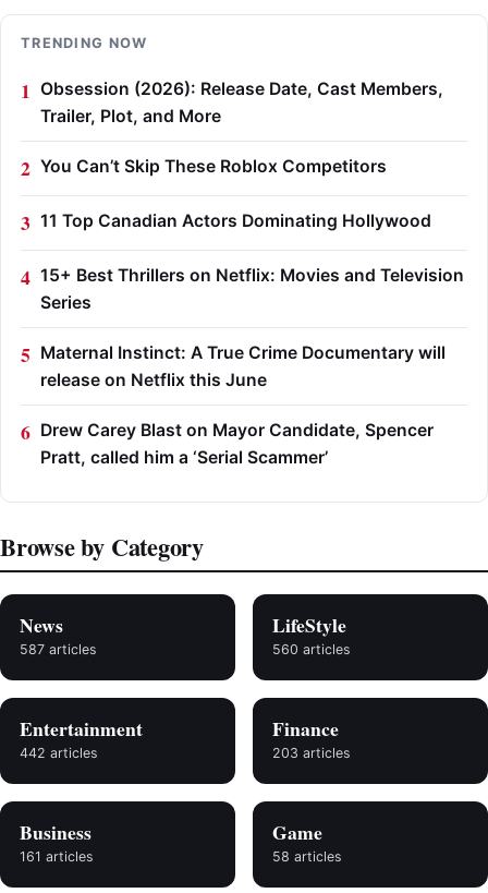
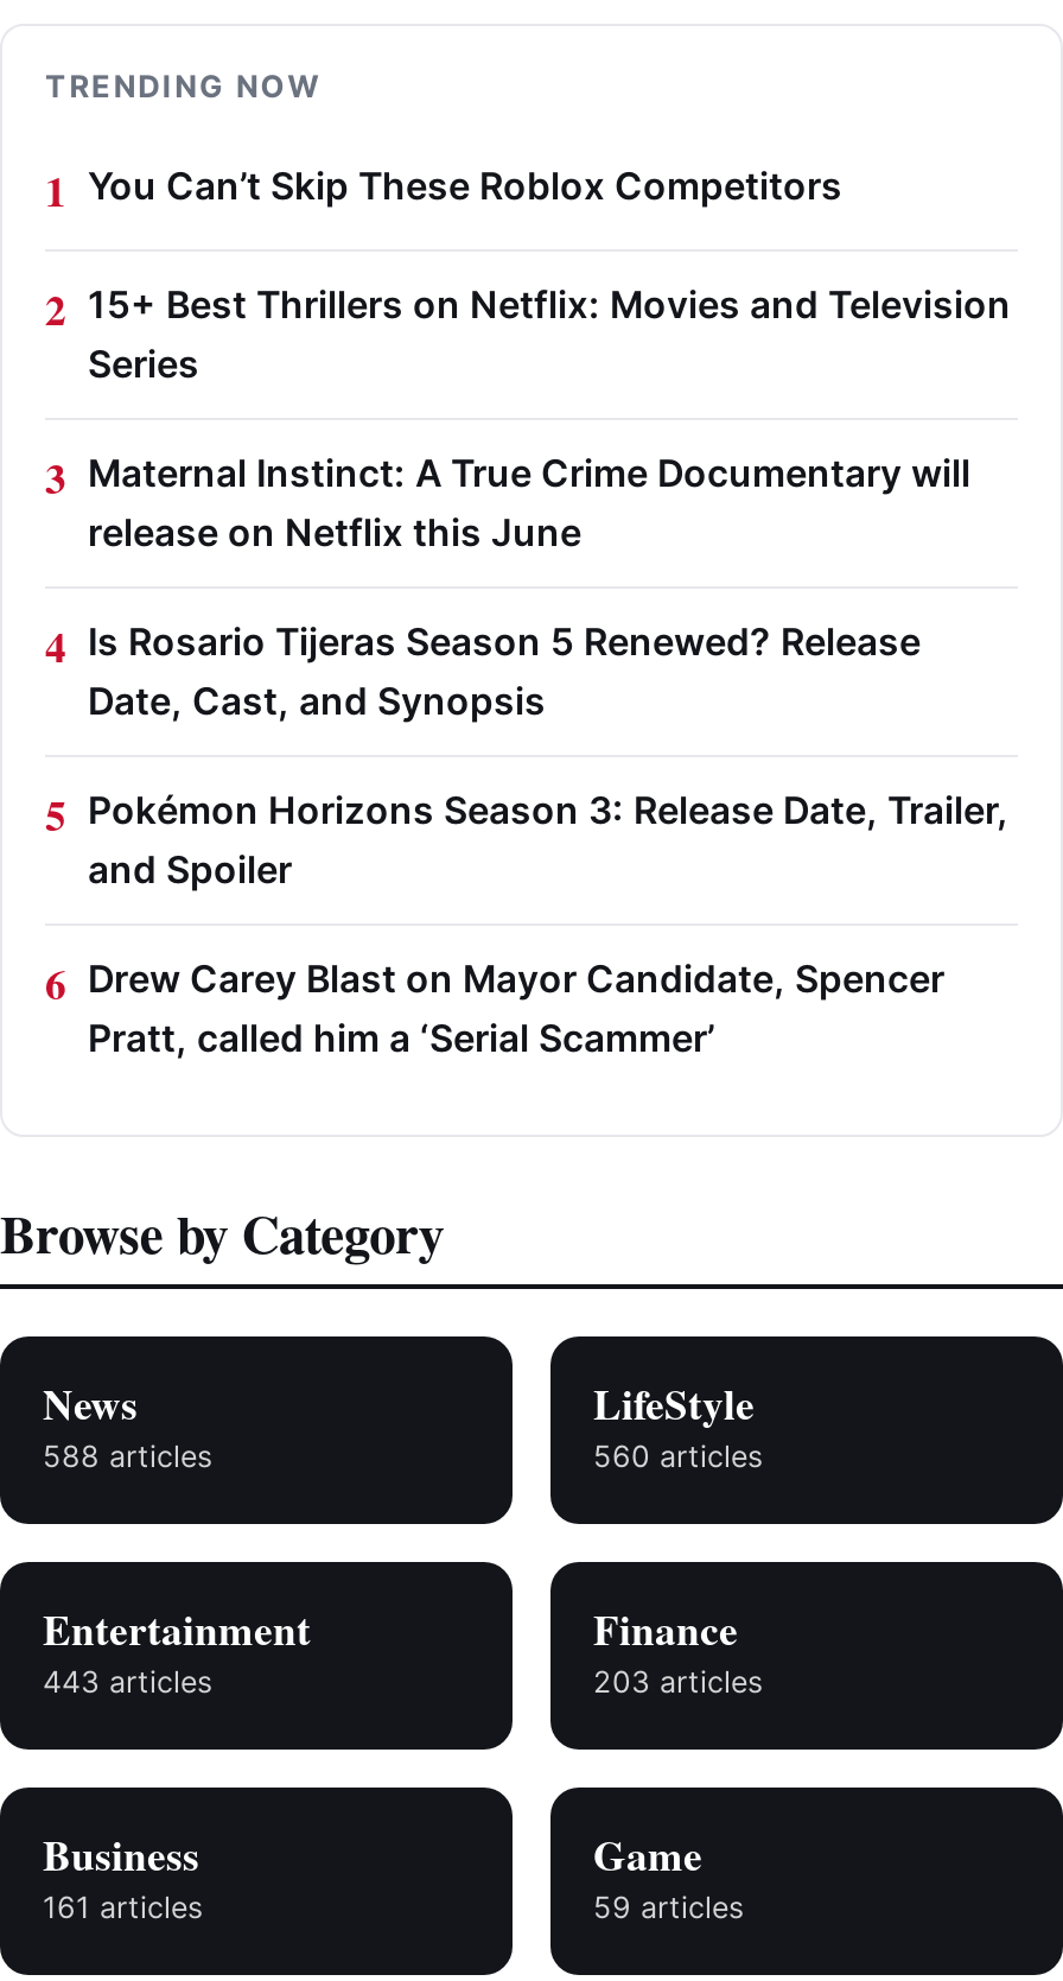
[40,78,443,126] Obsession (2026): Release Date, Cast Members, | Trailer, Plot, and More -> none
moved [40,155,387,176] -> [88,163,842,208]: You Can’t Skip These Roblox Competitors
[40,210,431,231] 11 Top Canadian Actors Dominating Hollywood -> none
moved [40,265,464,390] -> [88,282,1011,555]: 15+ Best Thrillers on Netflix: Movies and Television | Series | Maternal Instinct: A True Crime Documentary will | release on Netflix this June
none -> [88,619,1008,892] Is Rosario Tijeras Season 5 Renewed? Release | Date, Cast, and Synopsis | Pokémon Horizons Season 3: Release Date, Trailer, | and Spoiler
[20,641,97,657] 587 articles -> [43,1438,214,1473] 588 articles
[20,744,98,761] 442 articles -> [43,1663,214,1699] 443 articles
[272,848,342,864] 58 articles -> [593,1889,745,1924] 59 articles

